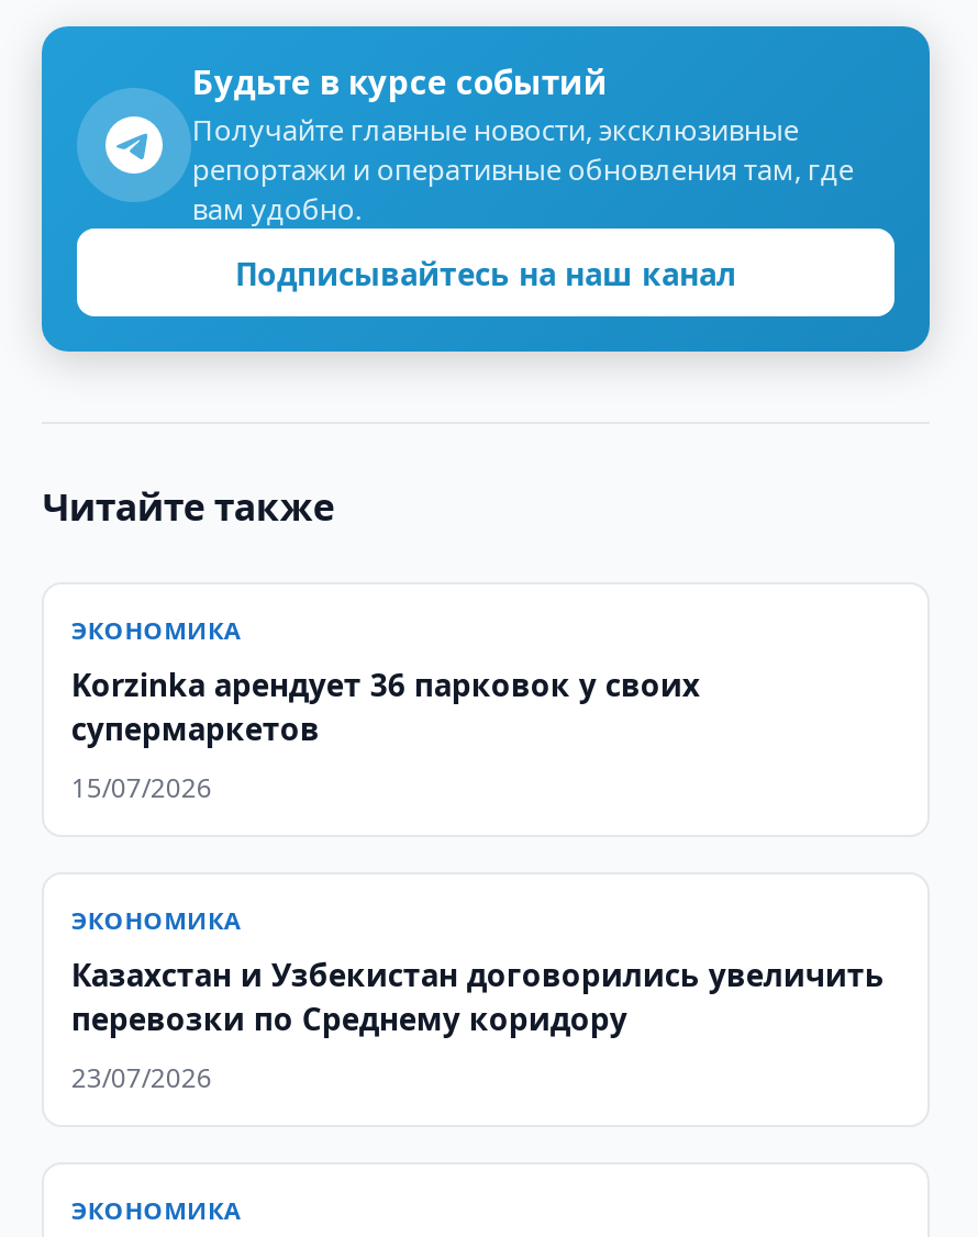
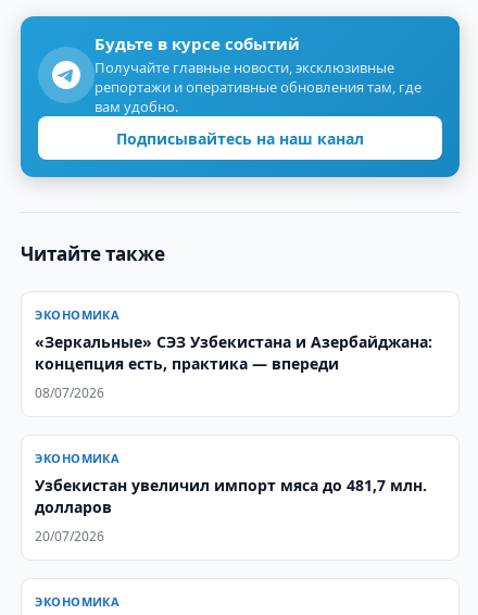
[71,664,700,749] Korzinka арендует 36 парковок у своих | супермаркетов -> [35,331,433,374] «Зеркальные» СЭЗ Узбекистана и Азербайджана: | концепция есть, практика — впереди
[71,769,212,806] 15/07/2026 -> [35,384,105,402] 08/07/2026
[71,954,884,1039] Казахстан и Узбекистан договорились увеличить | перевозки по Среднему коридору -> [35,475,427,517] Узбекистан увеличил импорт мяса до 481,7 млн. | долларов
[71,1059,212,1096] 23/07/2026 -> [35,527,105,545] 20/07/2026

